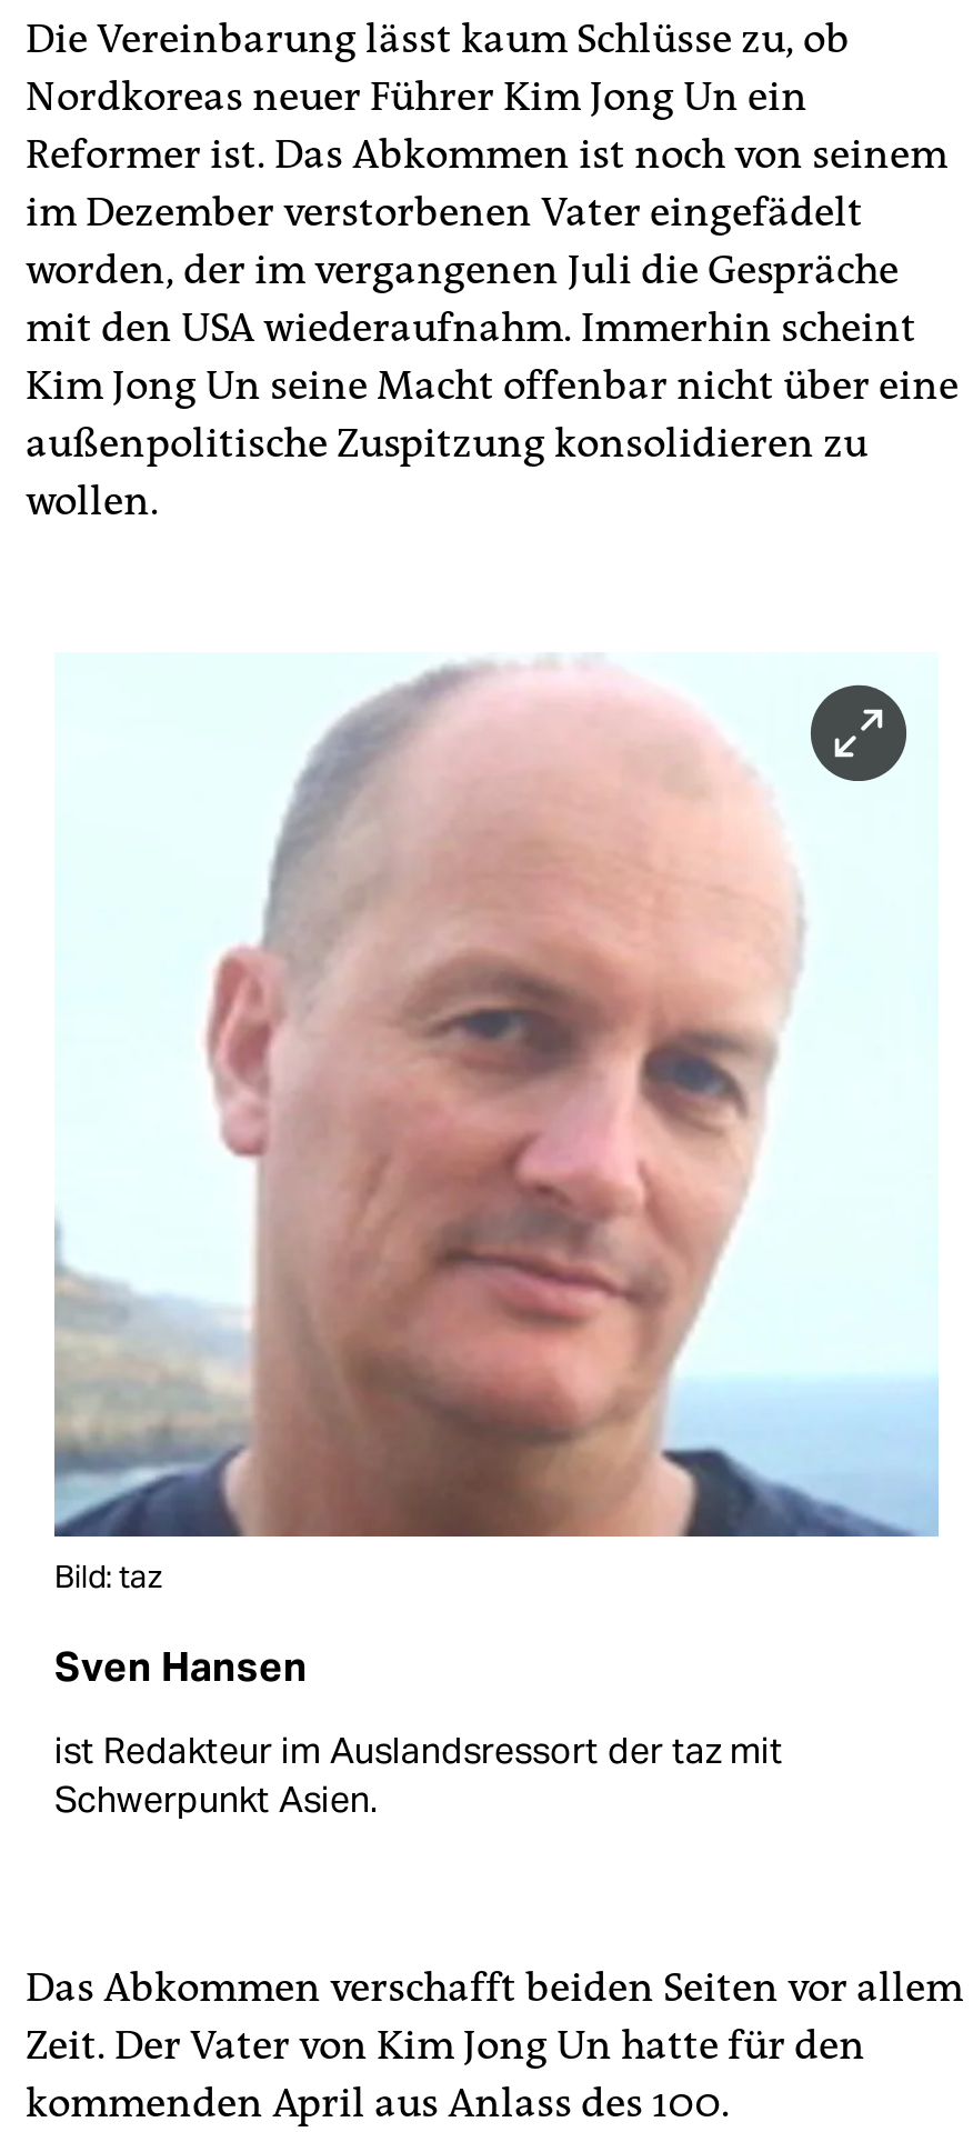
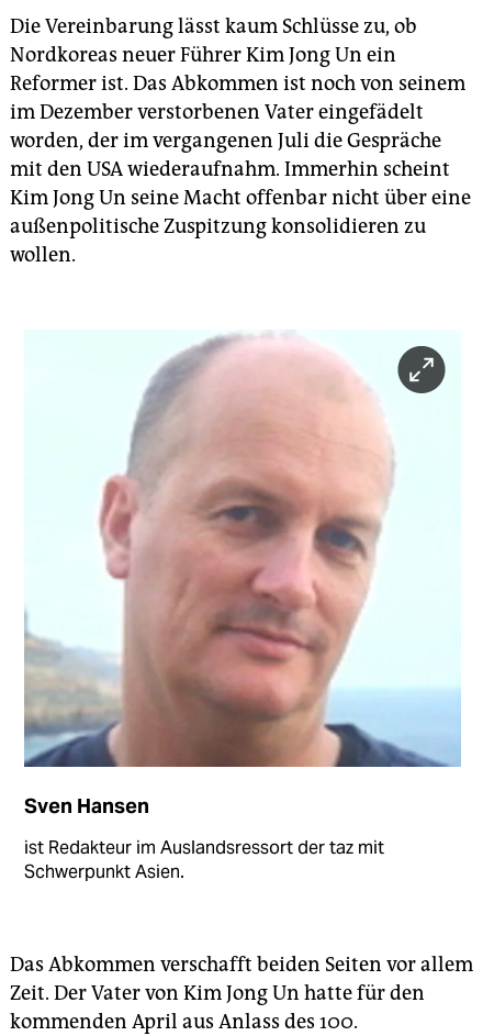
[54,1557,163,1597] Bild: taz -> none

